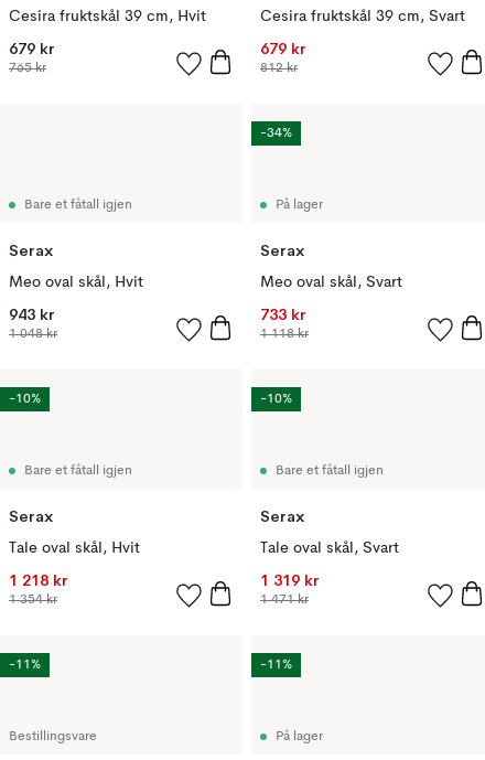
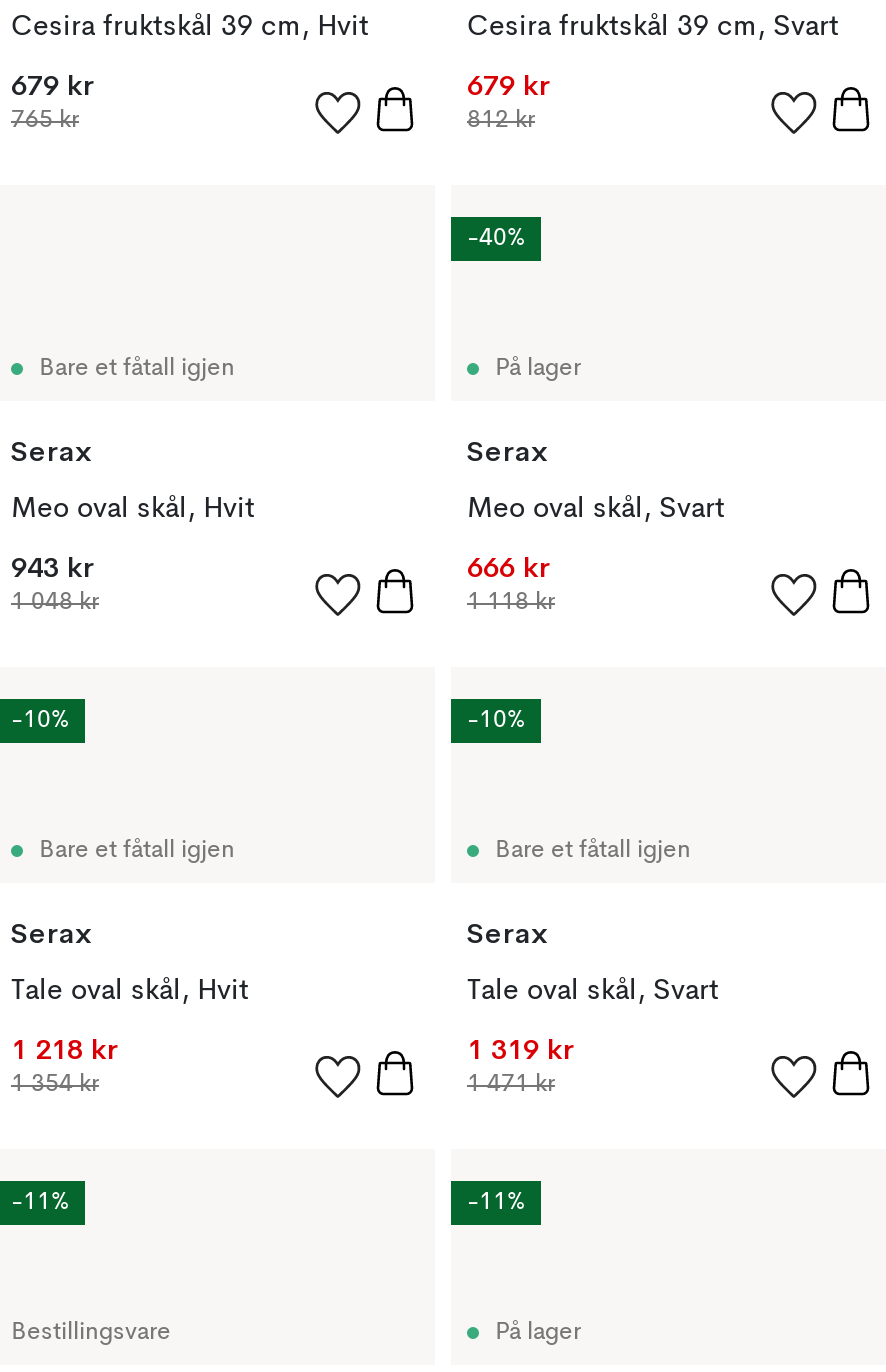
[260,127,292,140] -34% -> [467,227,525,251] -40%
[260,304,306,324] 733 kr -> [467,549,551,585] 666 kr

